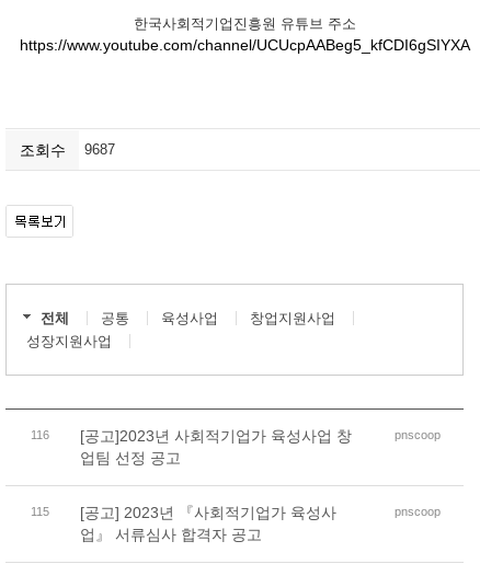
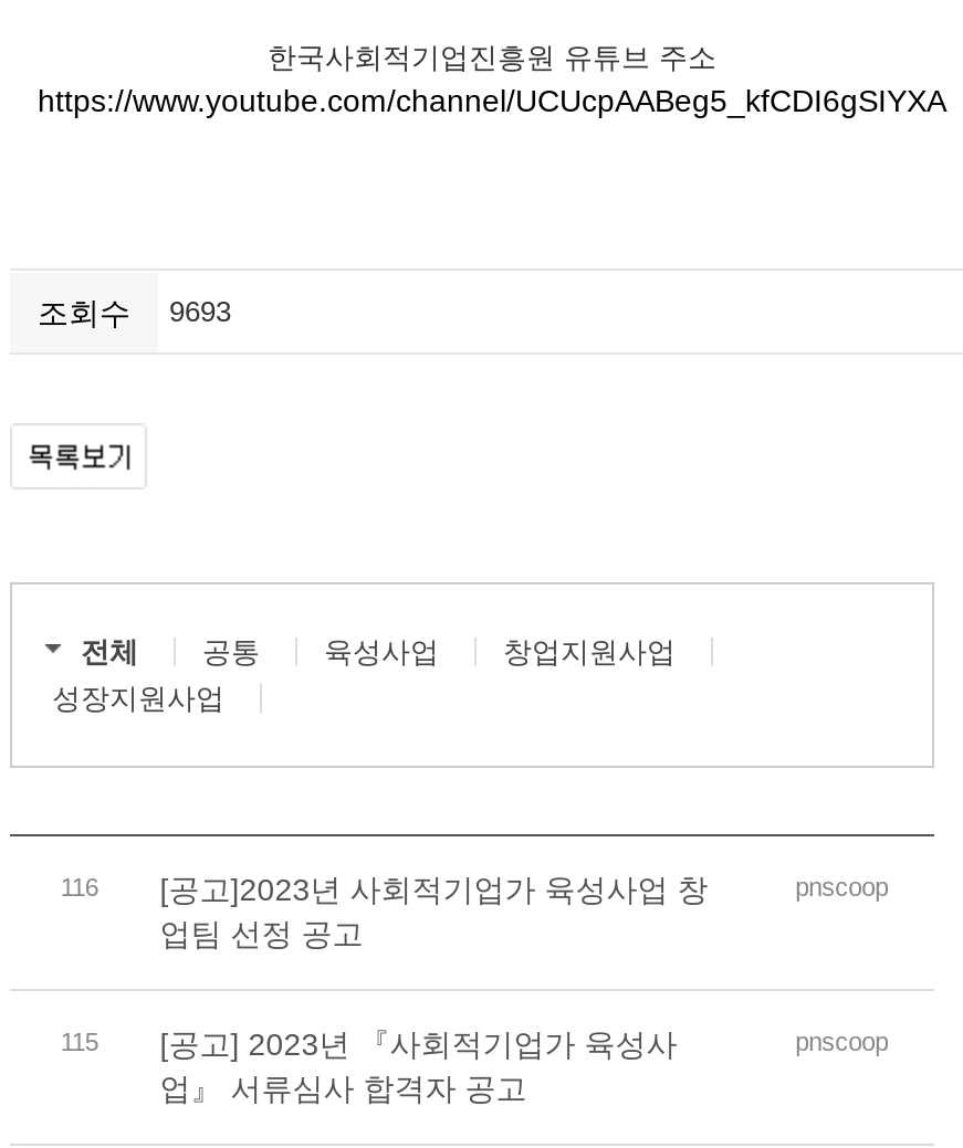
[19,141,115,159] 조회수 9687 -> [38,295,231,330] 조회수 9693

